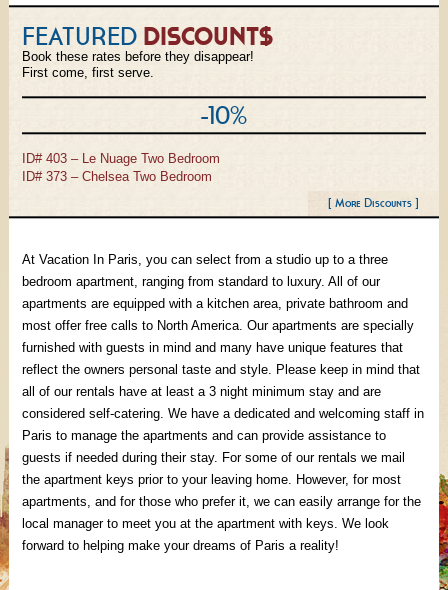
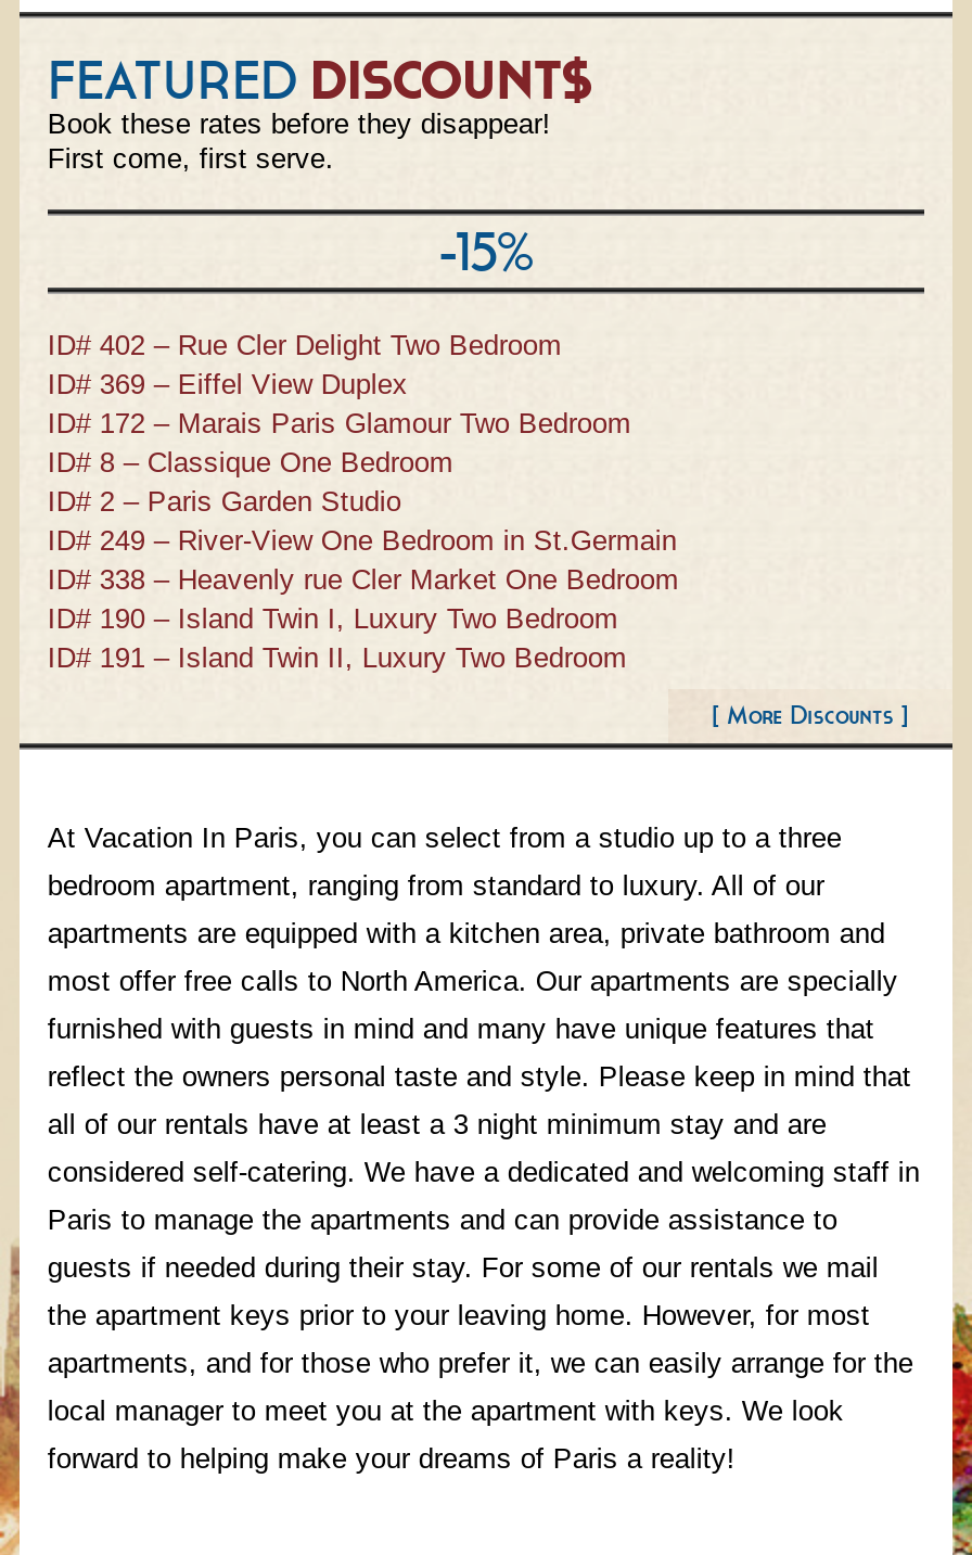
[200,100,247,131] -10% -> [438,218,534,286] -15%
[22,151,220,184] ID# 403 – Le Nuage Two Bedroom | ID# 373 – Chelsea Two Bedroom -> [47,329,679,674] ID# 402 – Rue Cler Delight Two Bedroom | ID# 369 – Eiffel View Duplex | ID# 172 – Marais Paris Glamour Two Bedroom | ID# 8 – Classique One Bedroom | ID# 2 – Paris Garden Studio | ID# 249 – River-View One Bedroom in St.Germain | ID# 338 – Heavenly rue Cler Market One Bedroom | ID# 190 – Island Twin I, Luxury Two Bedroom | ID# 191 – Island Twin II, Luxury Two Bedroom

